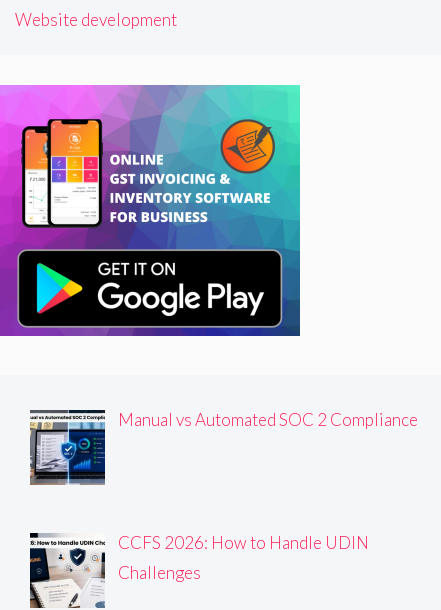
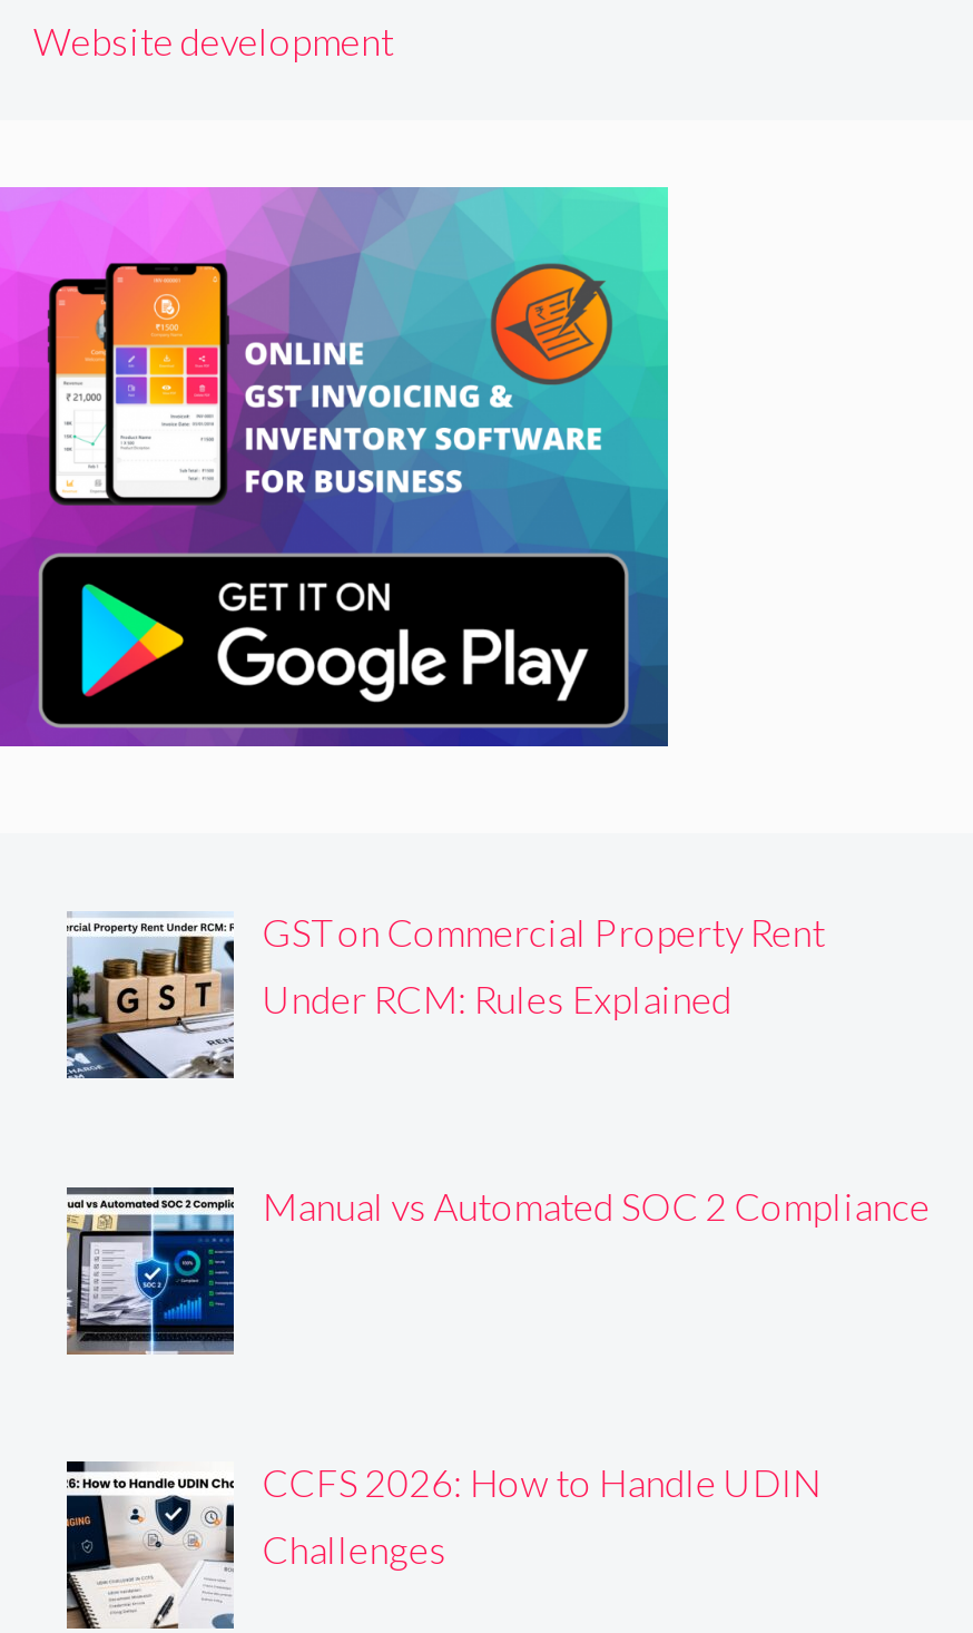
none -> [67,909,826,1080] [image] | GST on Commercial Property Rent | Under RCM: Rules Explained

